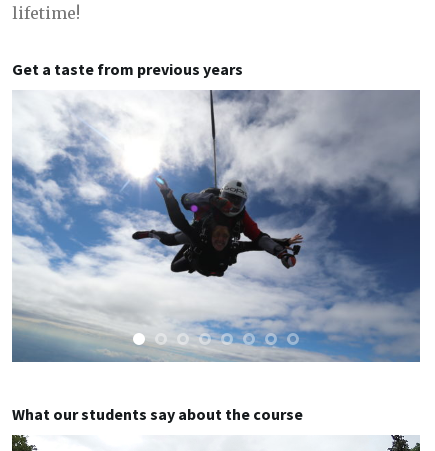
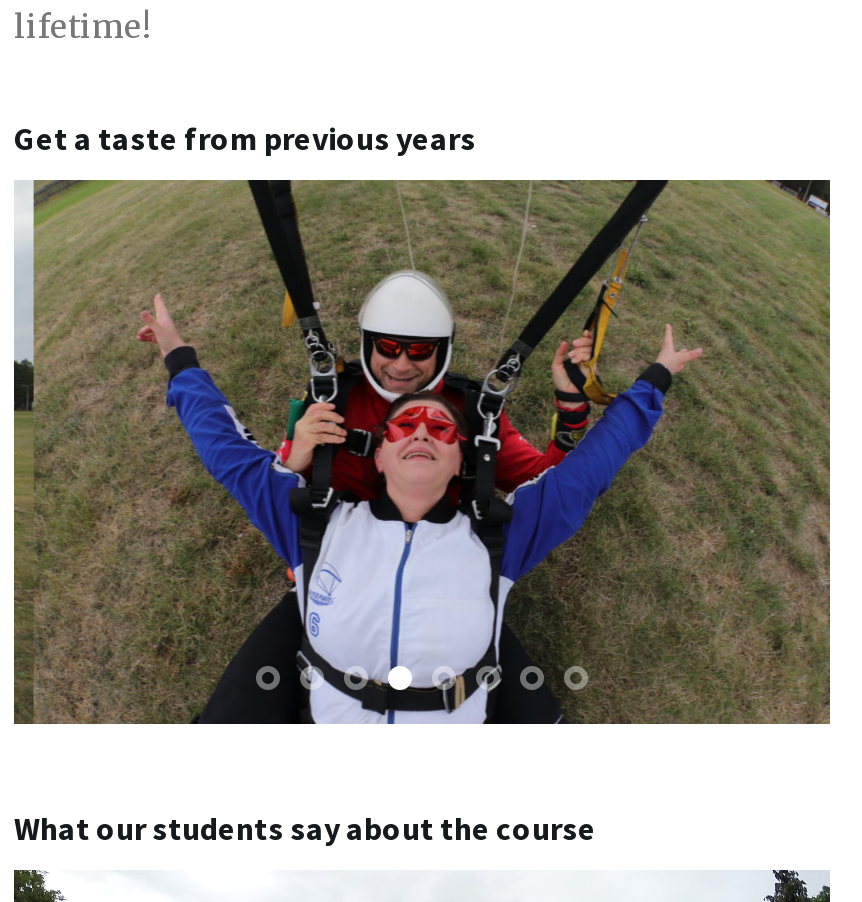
[11,90,421,363] [image] -> [12,178,832,726] [image]

